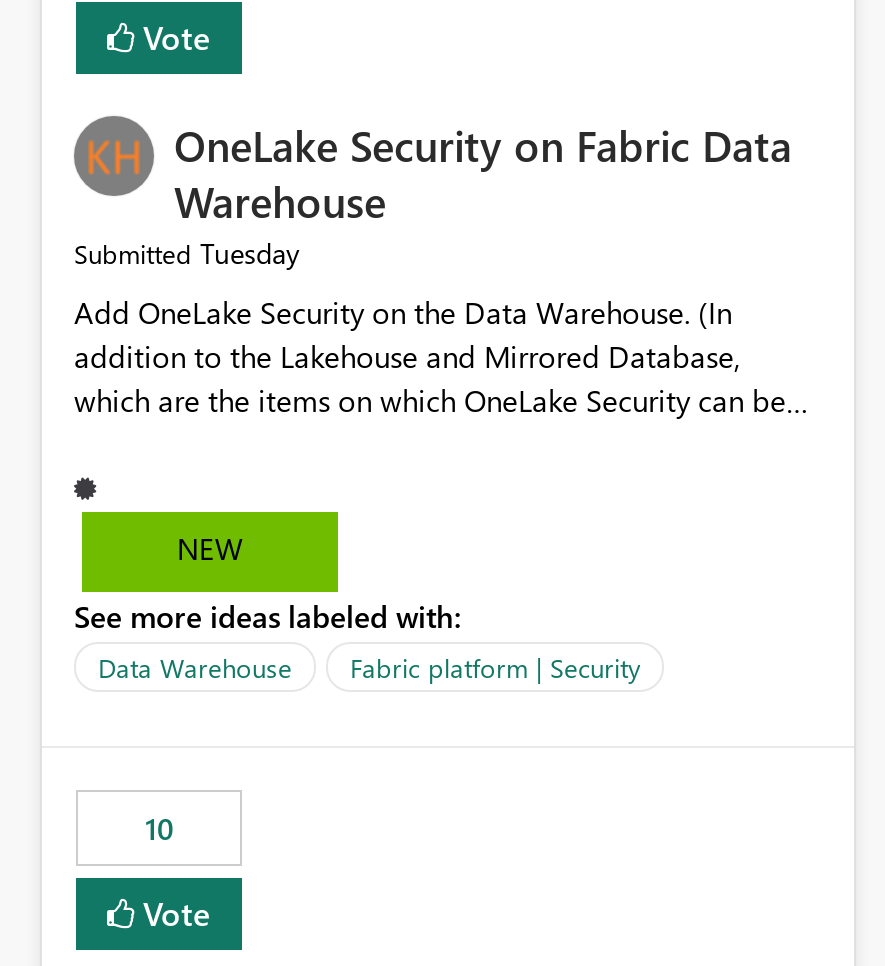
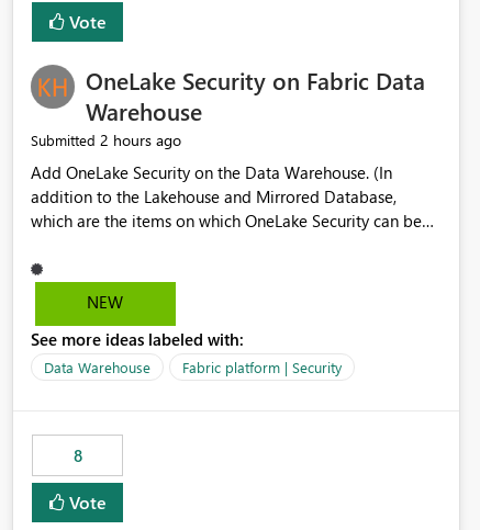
[74,235,300,273] Submitted Tuesday -> [31,130,181,151] Submitted 2 hours ago
[145,809,173,849] 10 -> [73,445,82,467] 8

